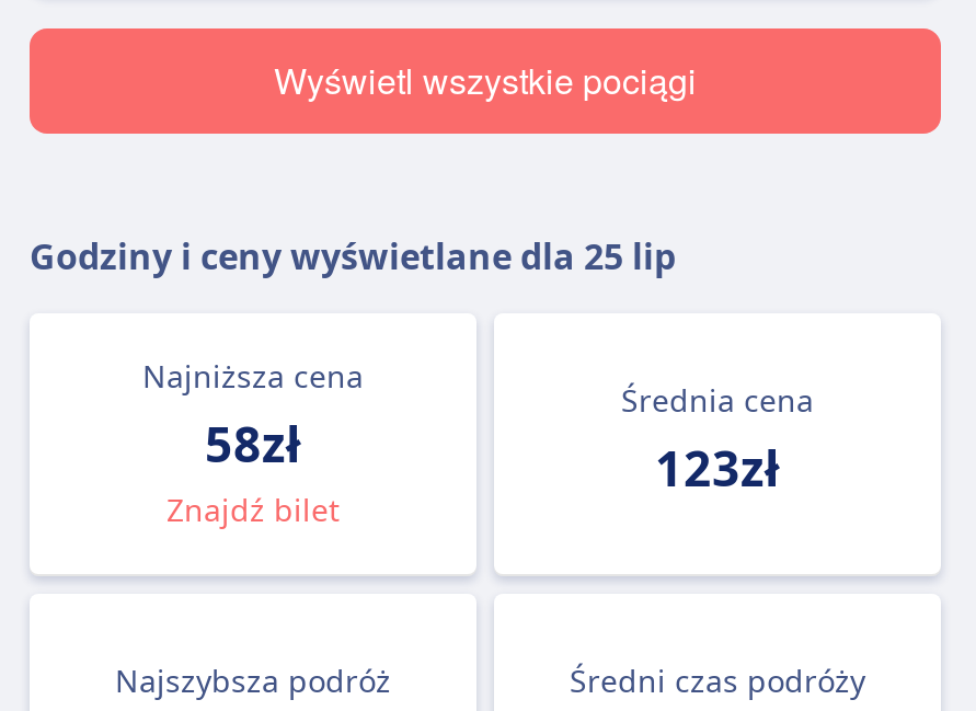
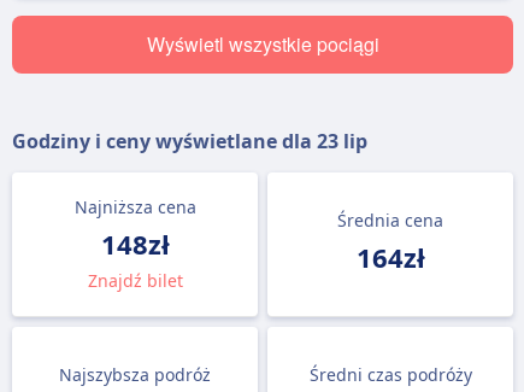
[30,232,676,280] Godziny i ceny wyświetlane dla 25 lip -> [12,128,367,154] Godziny i ceny wyświetlane dla 23 lip
[205,410,301,475] 58zł -> [101,226,169,262] 148zł
[655,434,780,500] 123zł -> [356,239,425,275] 164zł

